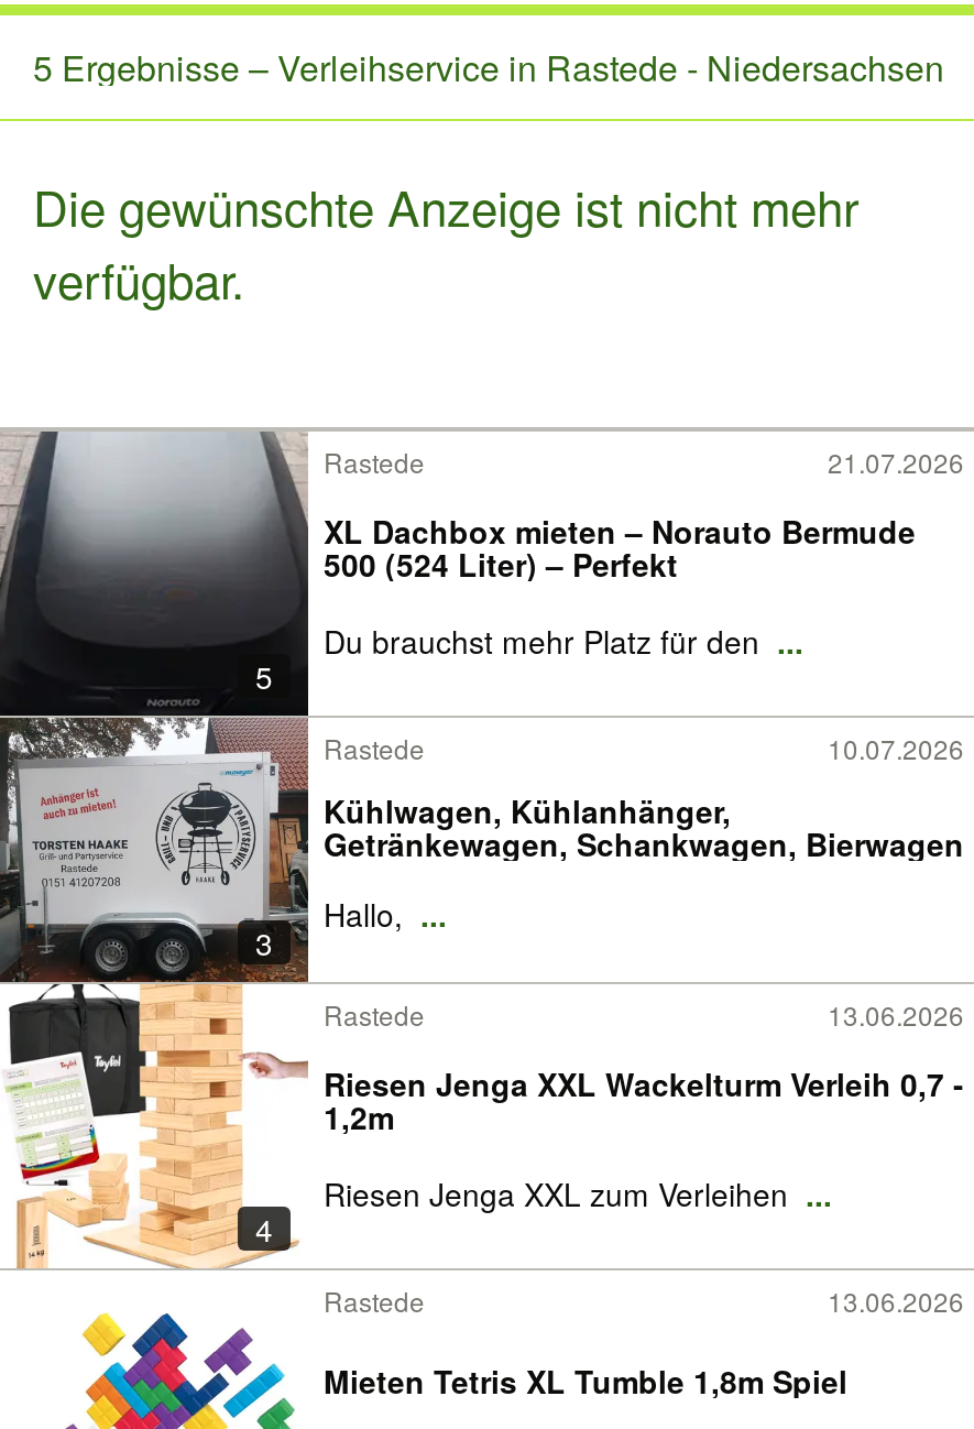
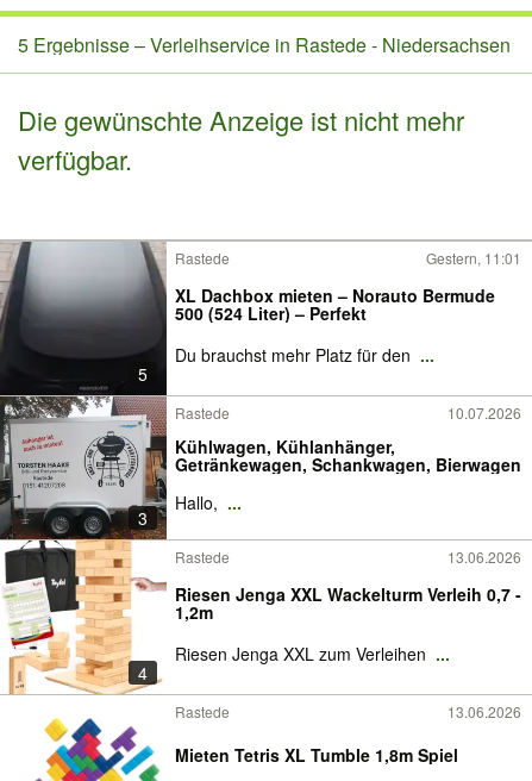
[828,443,964,480] 21.07.2026 -> [426,248,521,268] Gestern, 11:01

